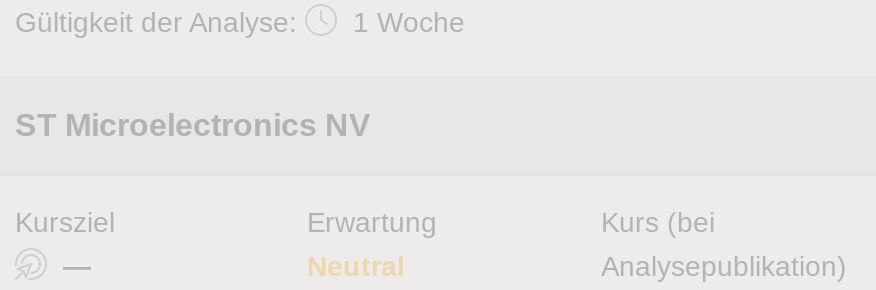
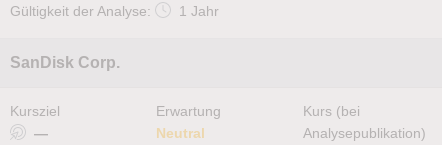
[15,6,465,38] Gültigkeit der Analyse: 1 Woche -> [10,3,219,19] Gültigkeit der Analyse: 1 Jahr
[15,108,371,142] ST Microelectronics NV -> [10,54,120,71] SanDisk Corp.

